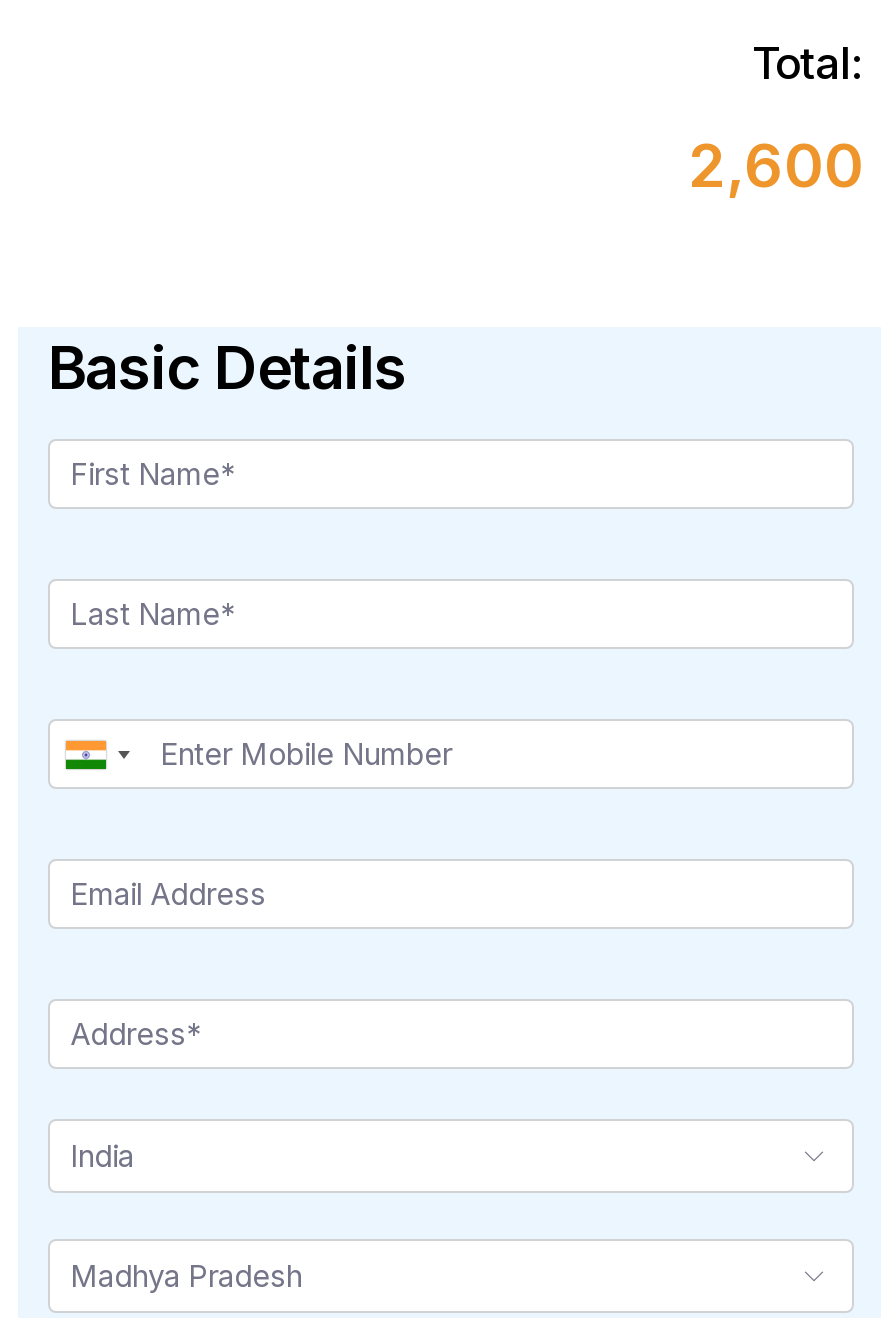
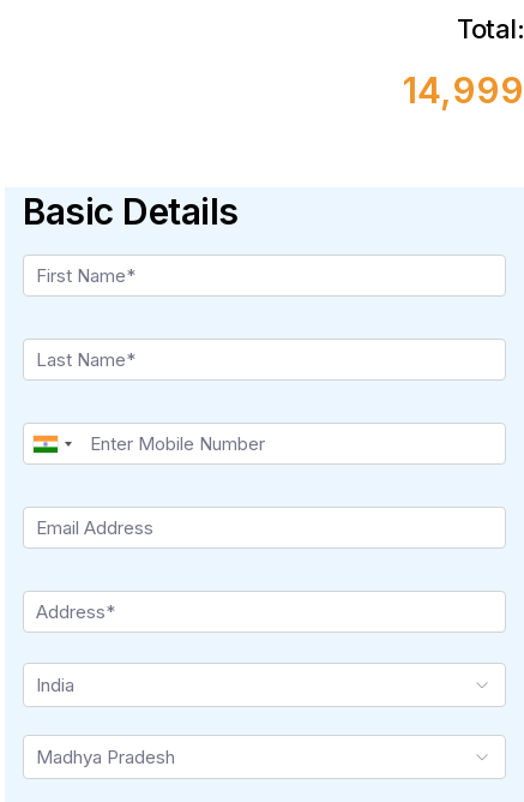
[688,128,864,200] 2,600 -> [403,68,524,111] 14,999

